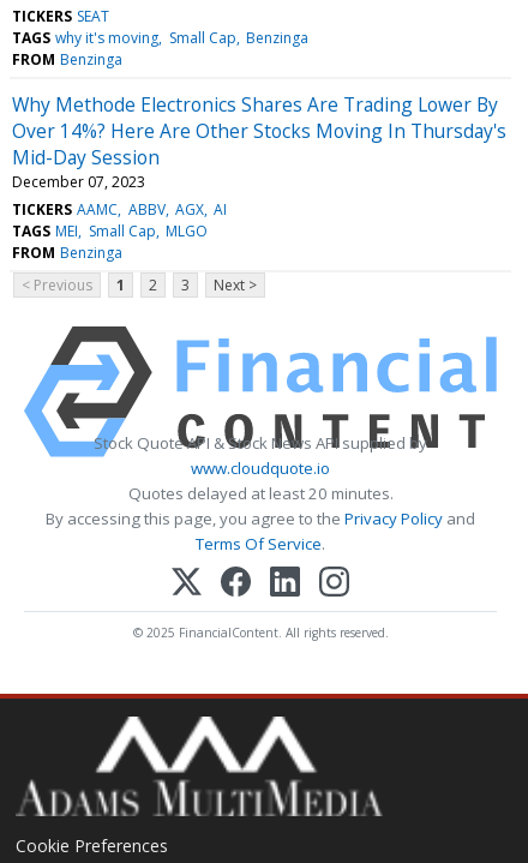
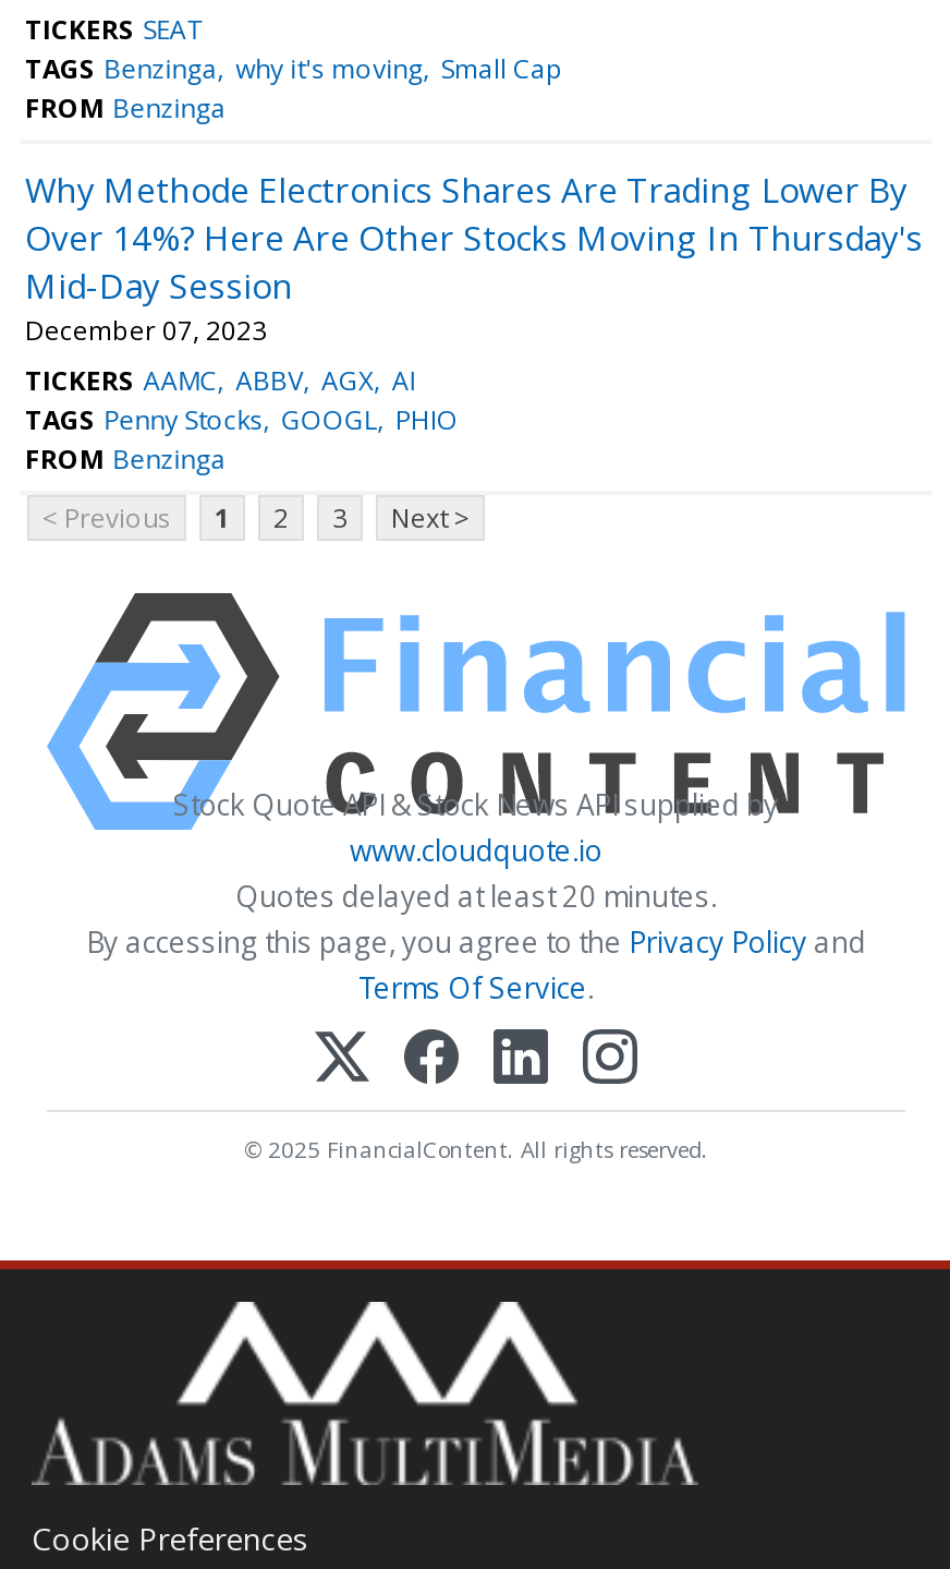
[12,27,308,48] TAGS why it's moving Small Cap Benzinga -> [25,50,563,87] TAGS Benzinga why it's moving Small Cap
[12,221,207,241] TAGS MEI Small Cap MLGO -> [25,401,458,438] TAGS Penny Stocks GOOGL PHIO

